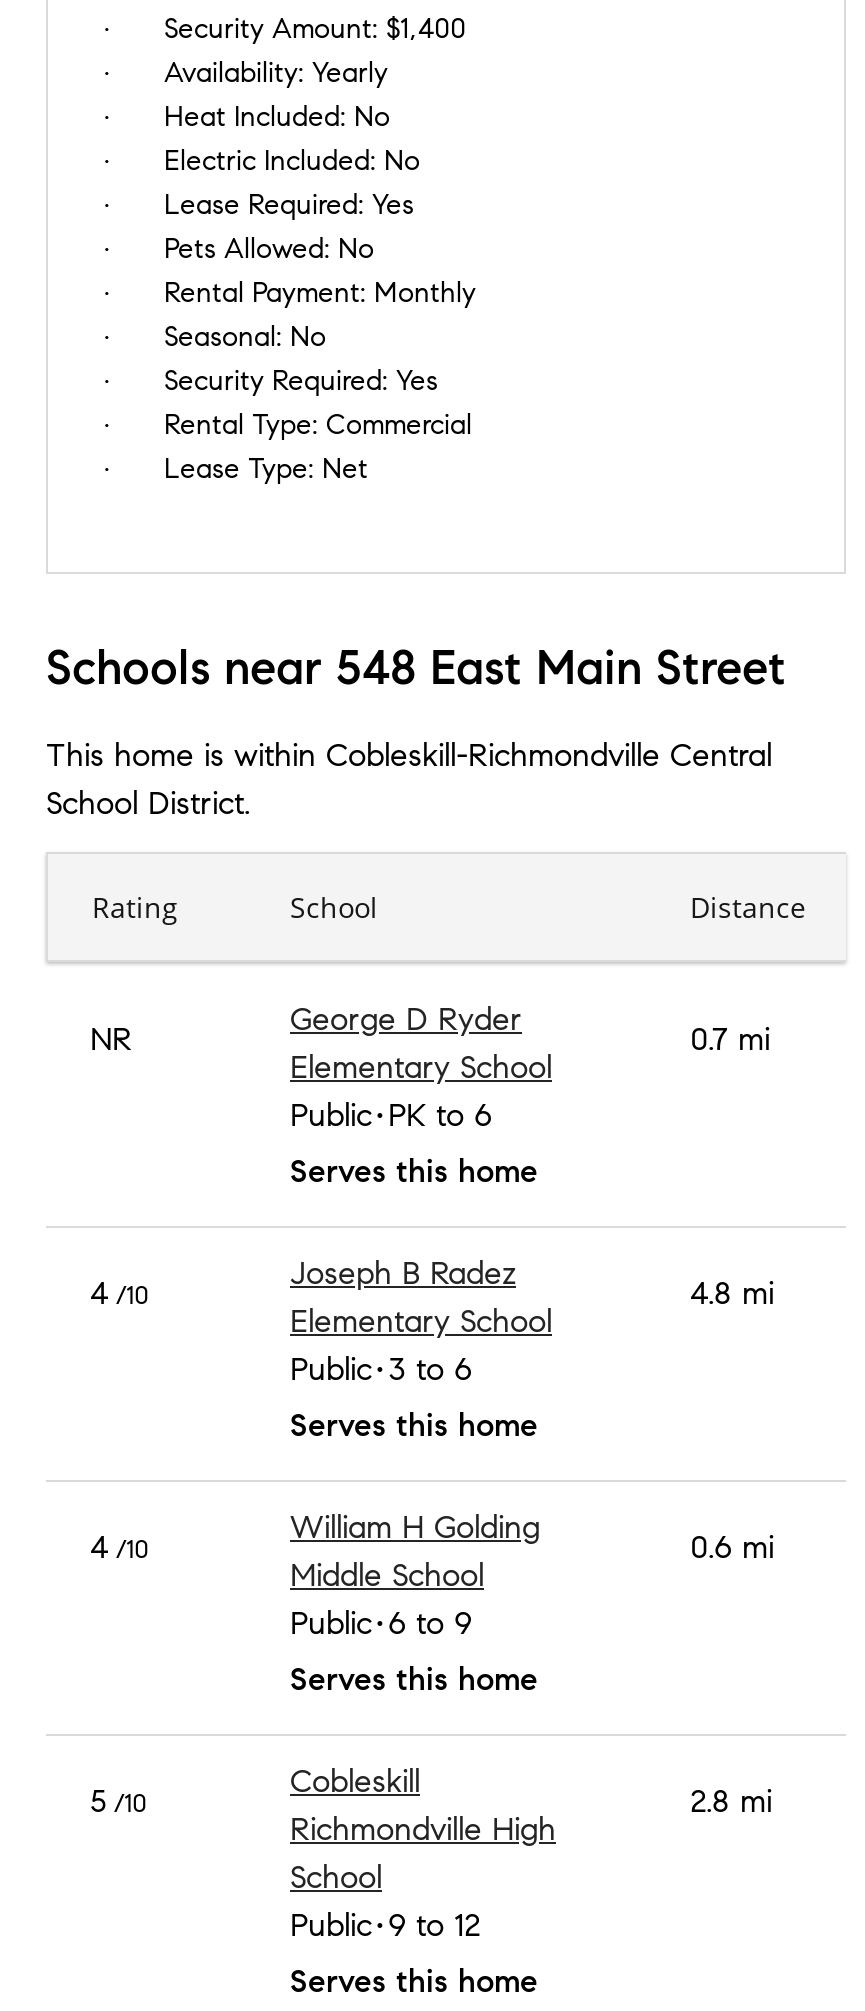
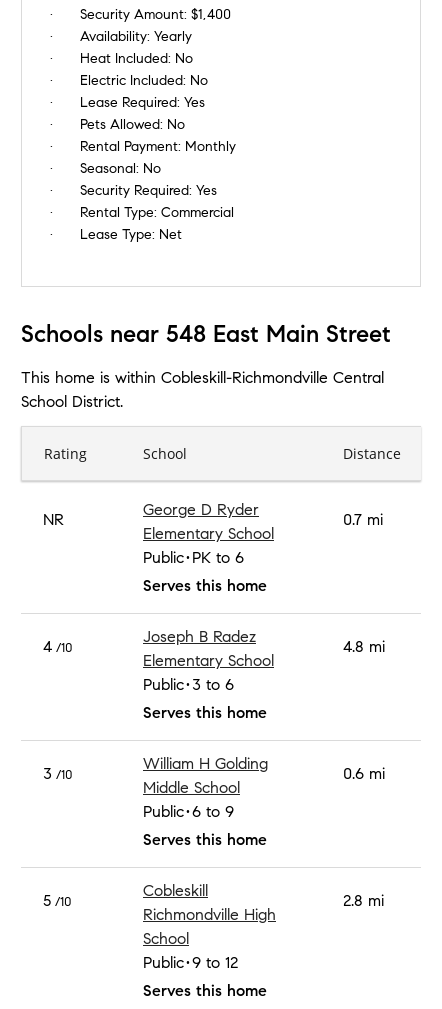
[90,1527,150,1565] 4 /10 -> [43,764,73,783] 3 /10

